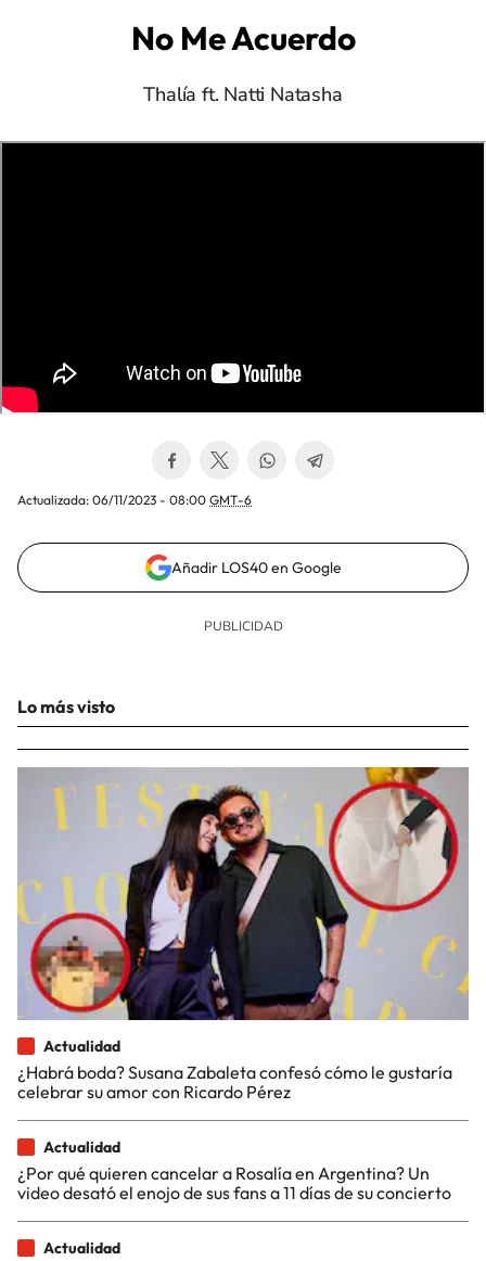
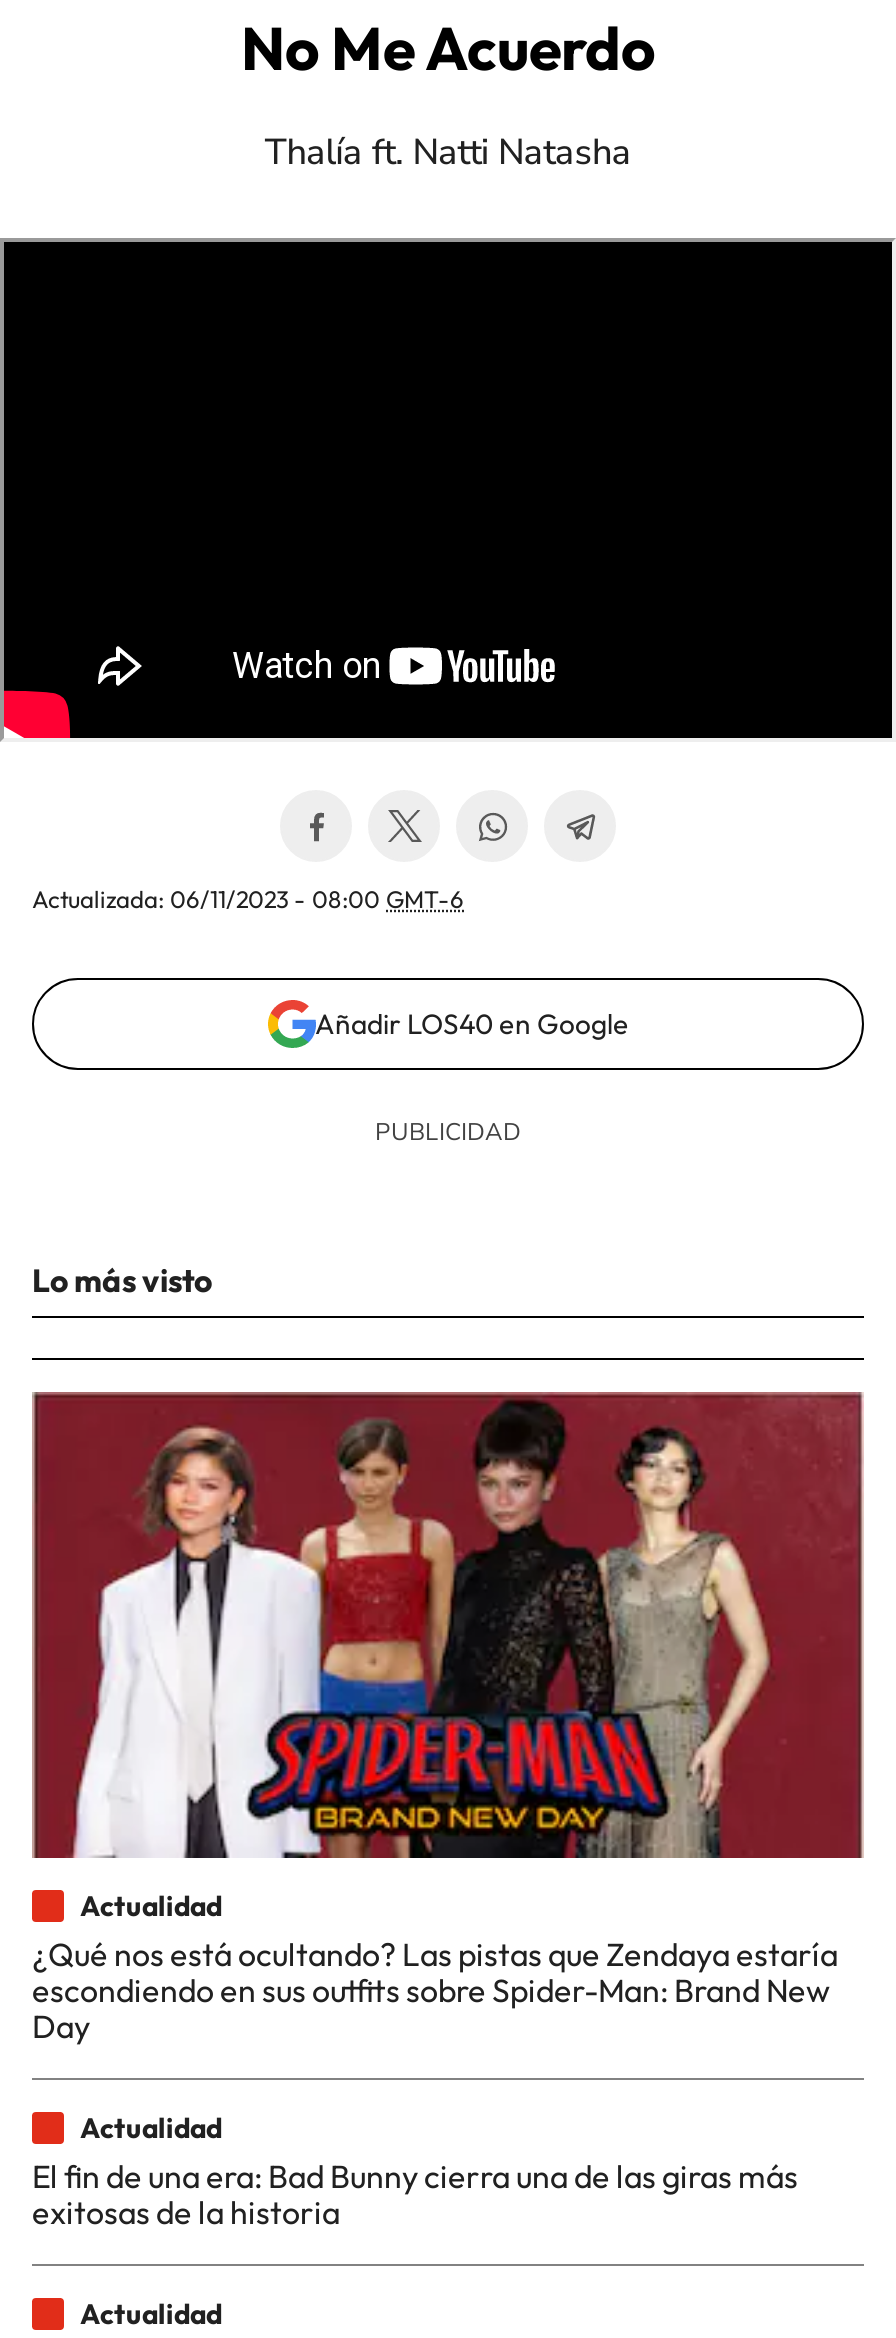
[17,766,469,1103] [image] | ¿Habrá boda? Susana Zabaleta confesó cómo le gustaría | celebrar su amor con Ricardo Pérez -> [32,1390,864,2046] [image] | ¿Qué nos está ocultando? Las pistas que Zendaya estaría | escondiendo en sus outfits sobre Spider-Man: Brand New | Day
[17,1162,451,1203] ¿Por qué quieren cancelar a Rosalía en Argentina? Un | video desató el enojo de sus fans a 11 días de su concierto -> [32,2156,798,2232] El fin de una era: Bad Bunny cierra una de las giras más | exitosas de la historia

